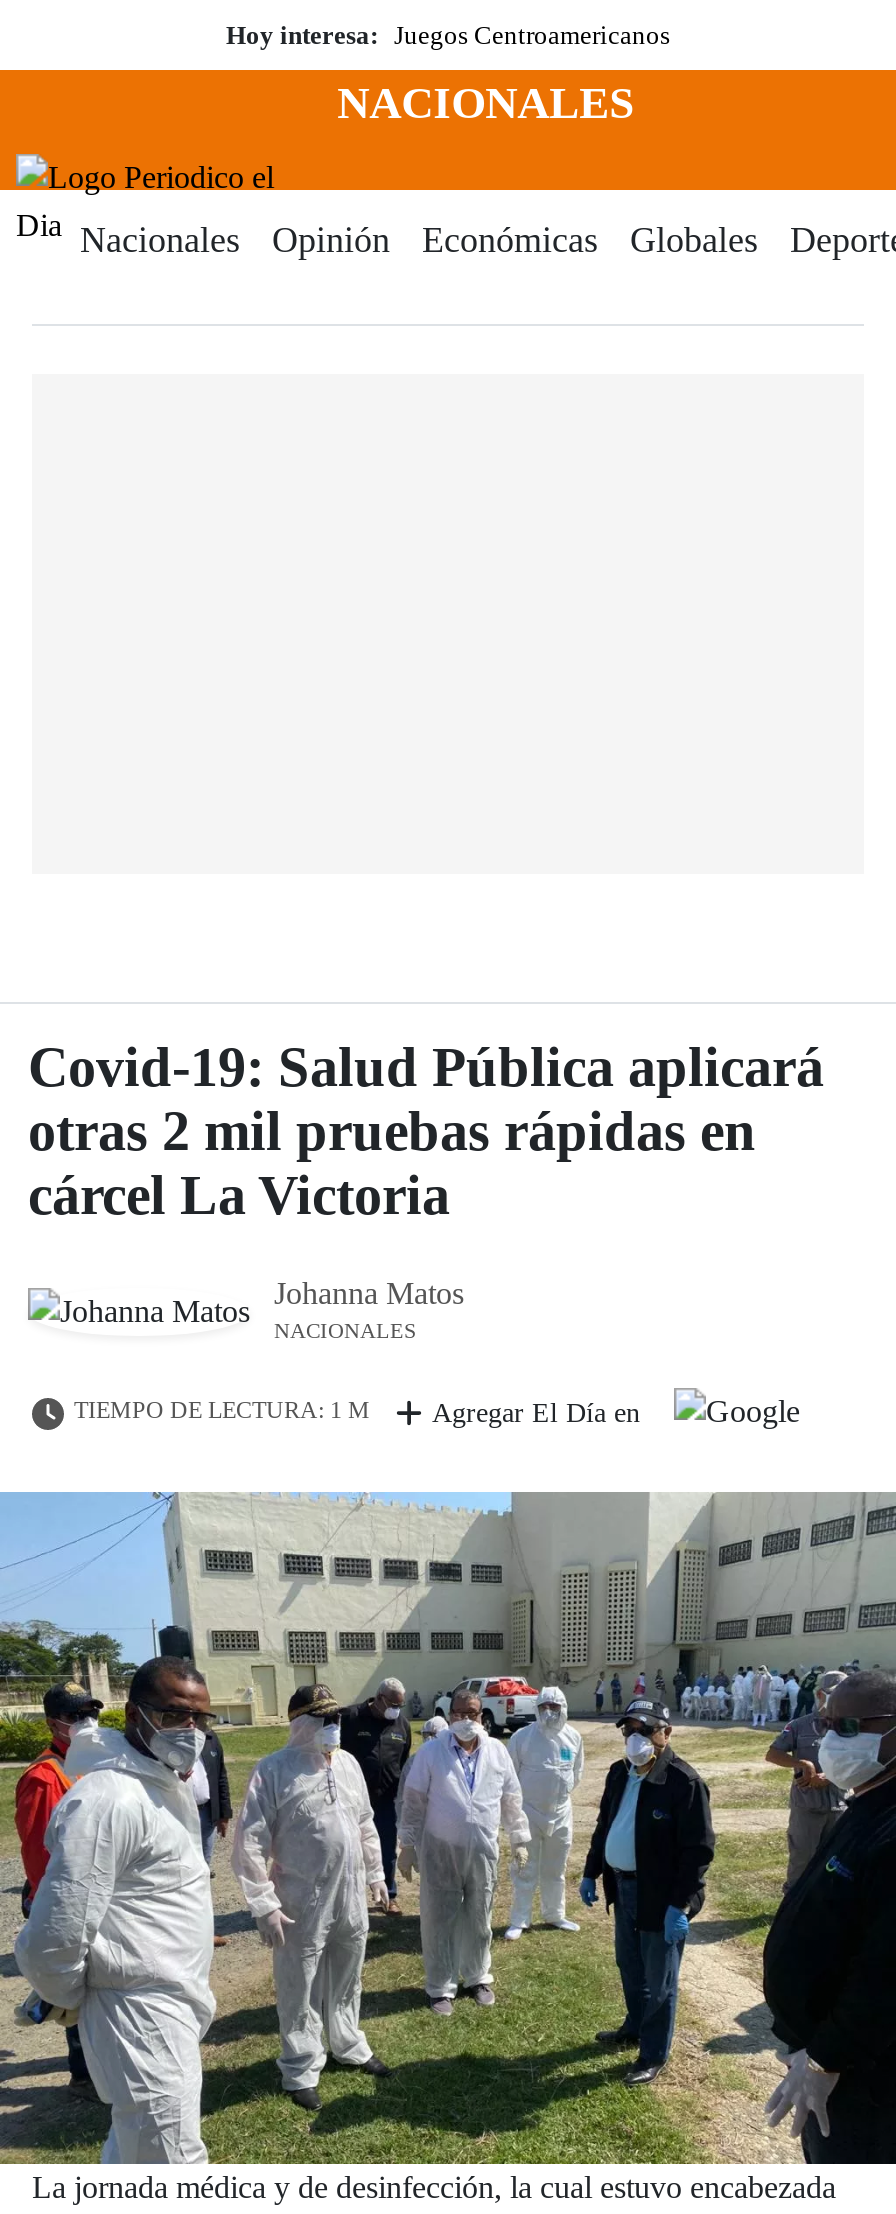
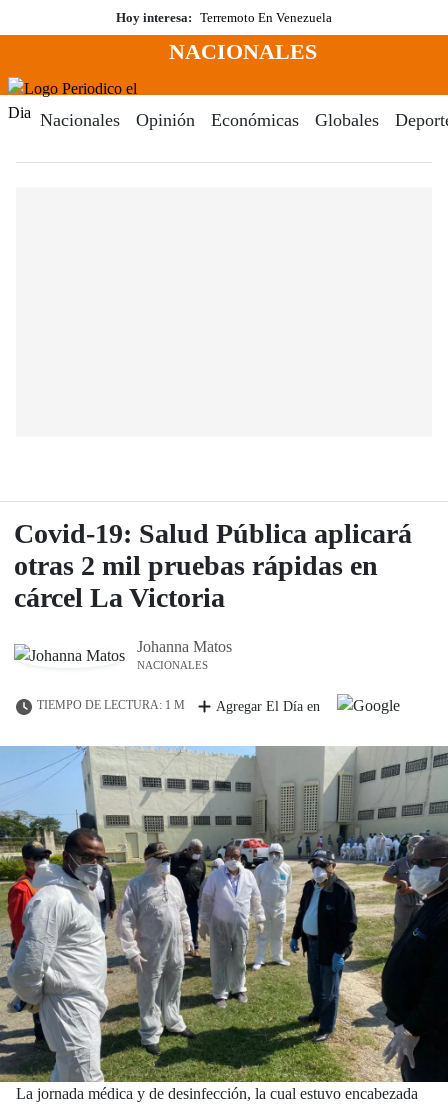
[226,20,670,50] Hoy interesa: Juegos Centroamericanos -> [116,10,332,25] Hoy interesa: Terremoto En Venezuela

